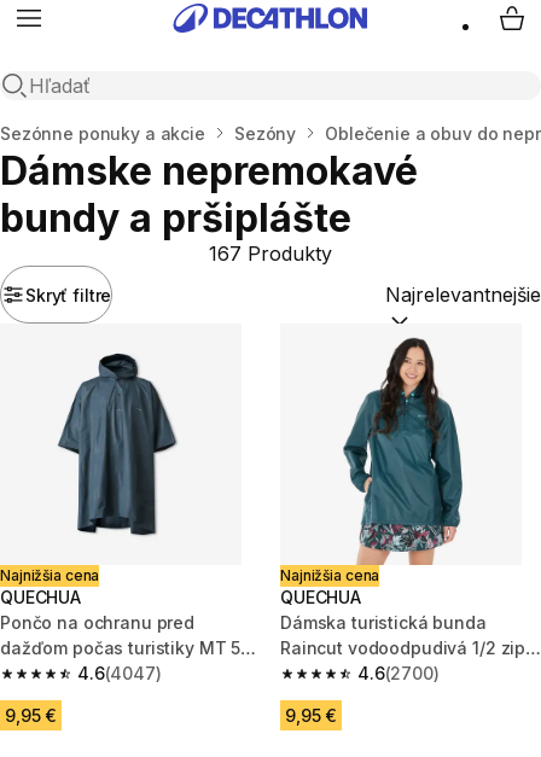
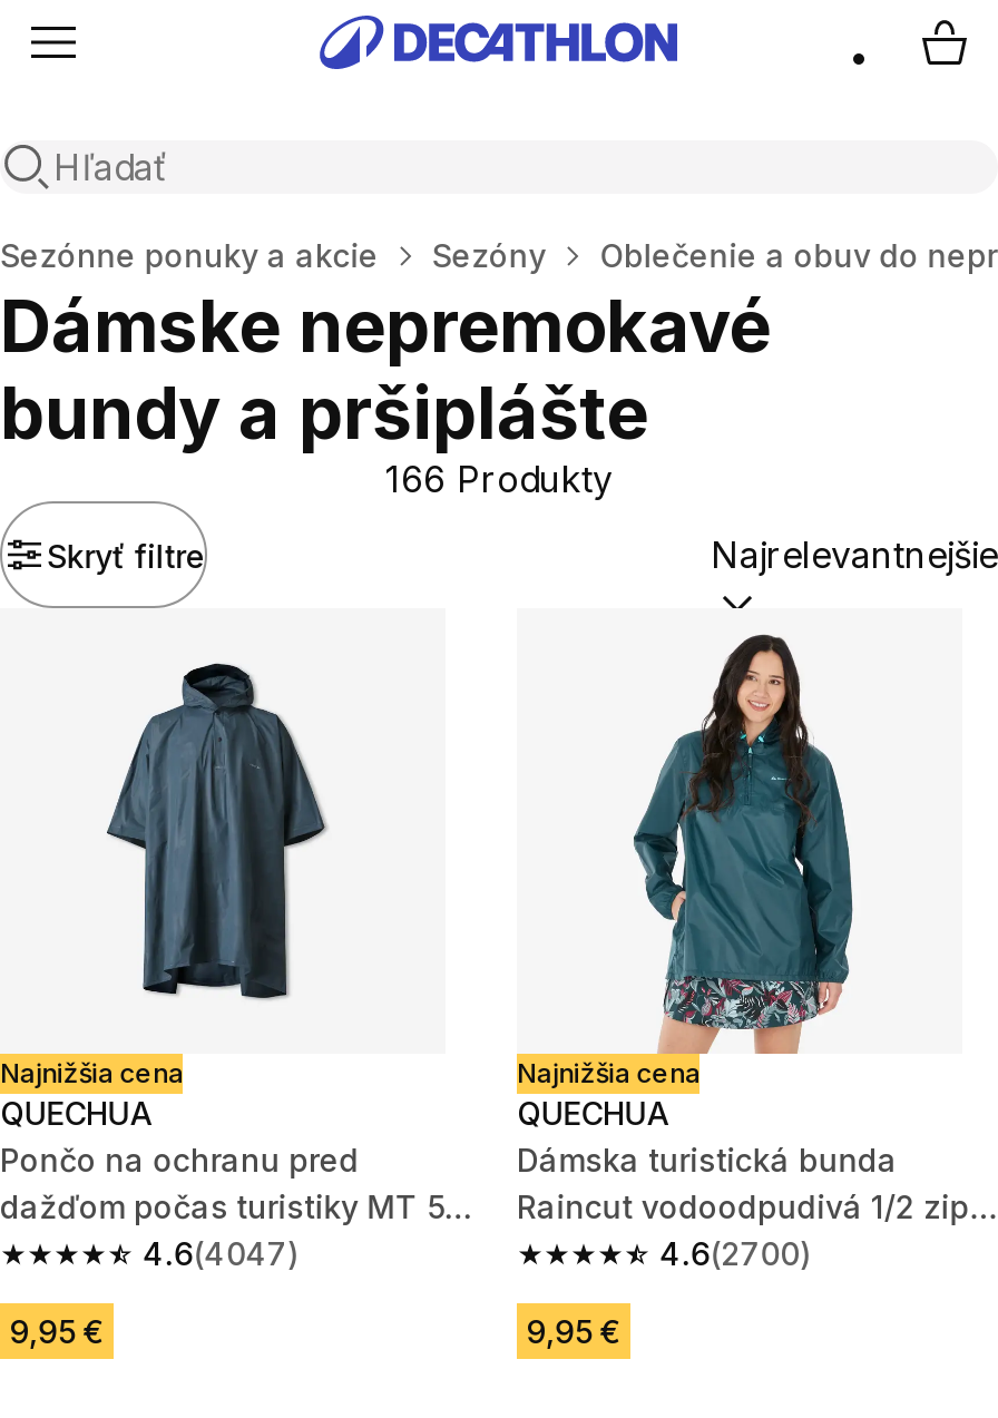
[209,241,332,266] 167 Produkty -> [385,457,613,501] 166 Produkty

